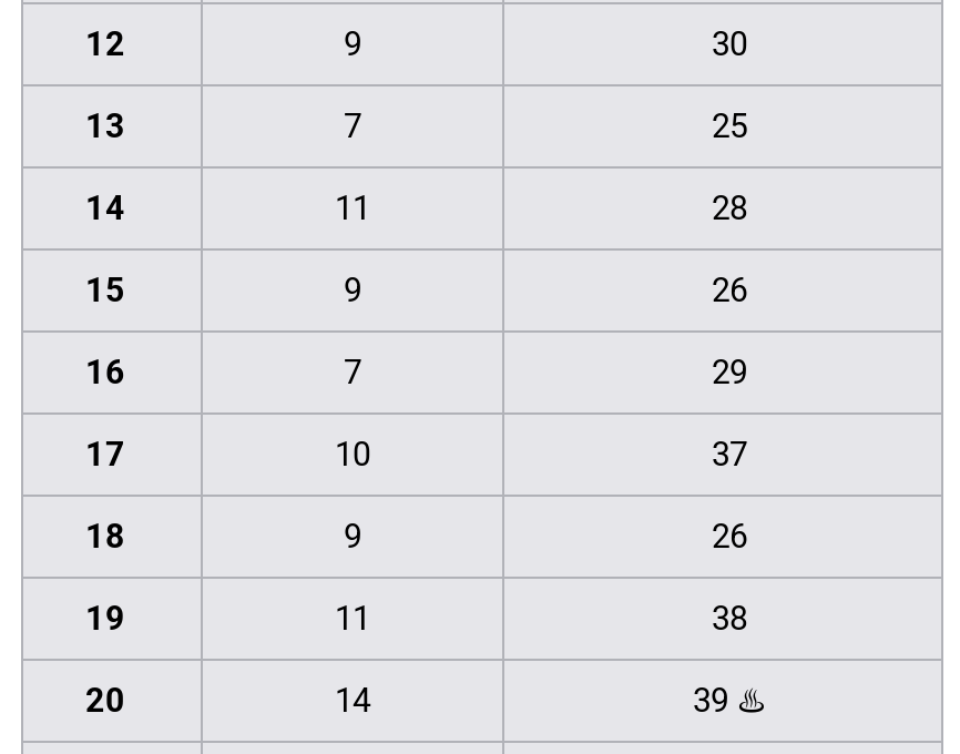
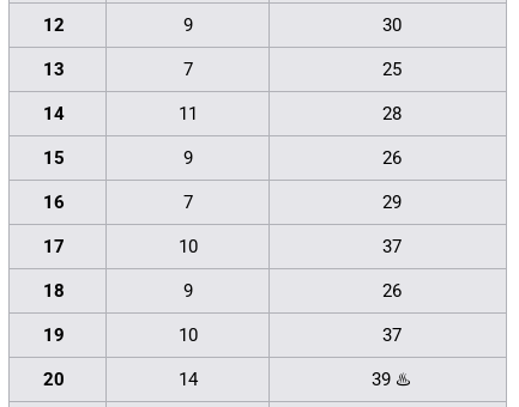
[335,599,370,639] 11 -> [178,325,197,346] 10
[712,599,747,639] 38 -> [382,325,401,346] 37

